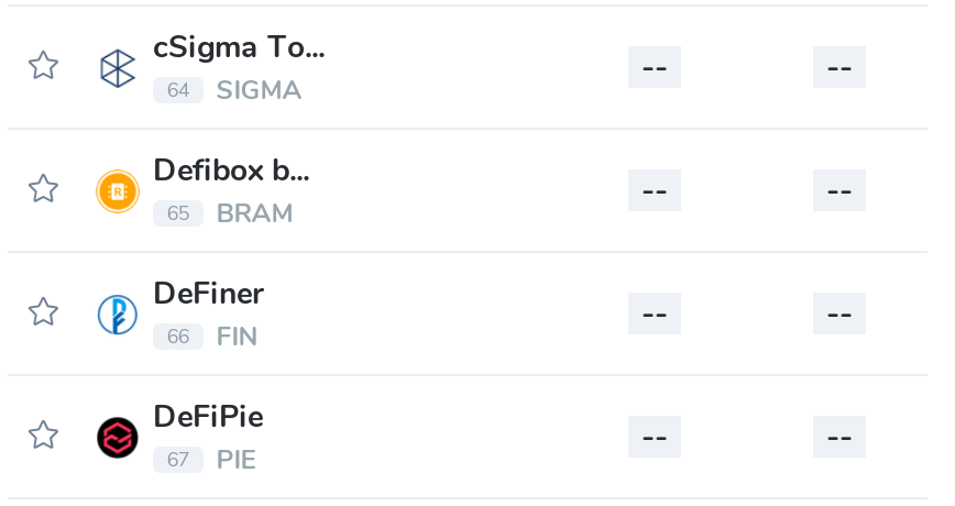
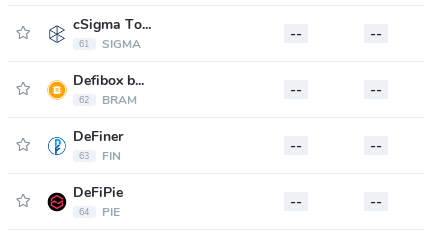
[167,73,302,108] 64 SIGMA -> [79,36,141,52] 61 SIGMA
[167,196,293,231] 65 BRAM -> [79,92,137,108] 62 BRAM
[167,319,258,354] 66 FIN -> [79,148,121,164] 63 FIN
[167,442,256,477] 67 PIE -> [79,204,120,220] 64 PIE

